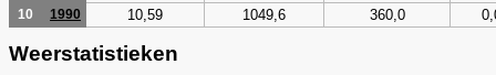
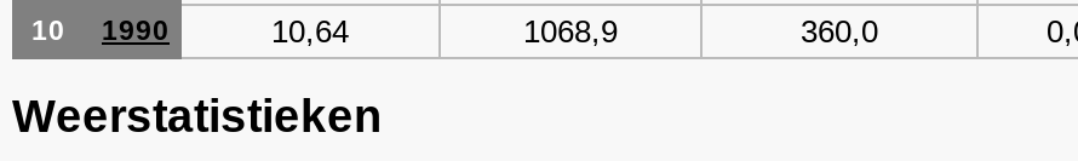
[127,6,163,23] 10,59 -> [271,13,349,49] 10,64
[242,6,286,23] 1049,6 -> [523,13,618,49] 1068,9

